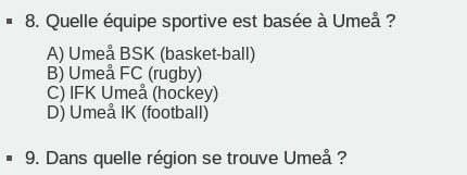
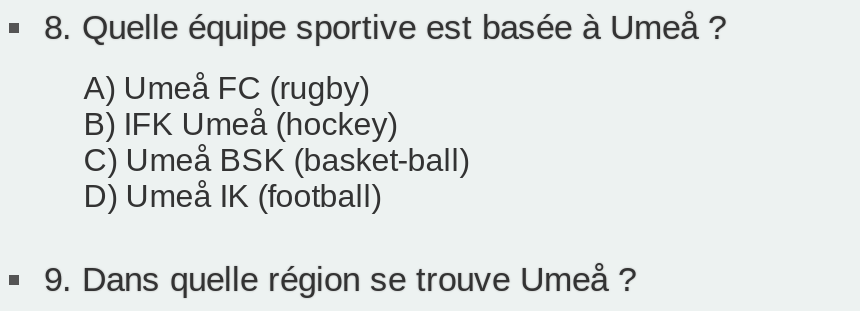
[47,44,256,63] A) Umeå BSK (basket-ball) -> [84,70,370,104] A) Umeå FC (rugby)
[47,64,202,82] B) Umeå FC (rugby) -> [84,106,398,140] B) IFK Umeå (hockey)
[47,83,219,102] C) IFK Umeå (hockey) -> [84,142,470,176] C) Umeå BSK (basket-ball)

